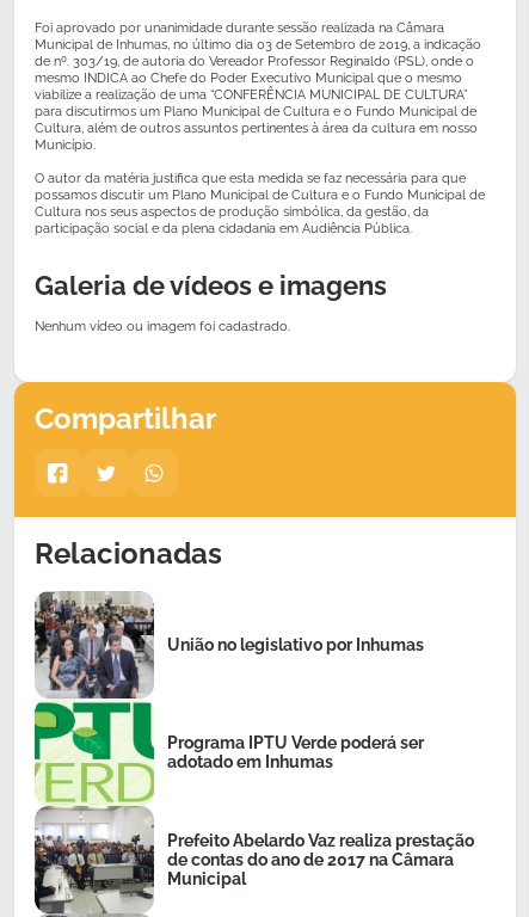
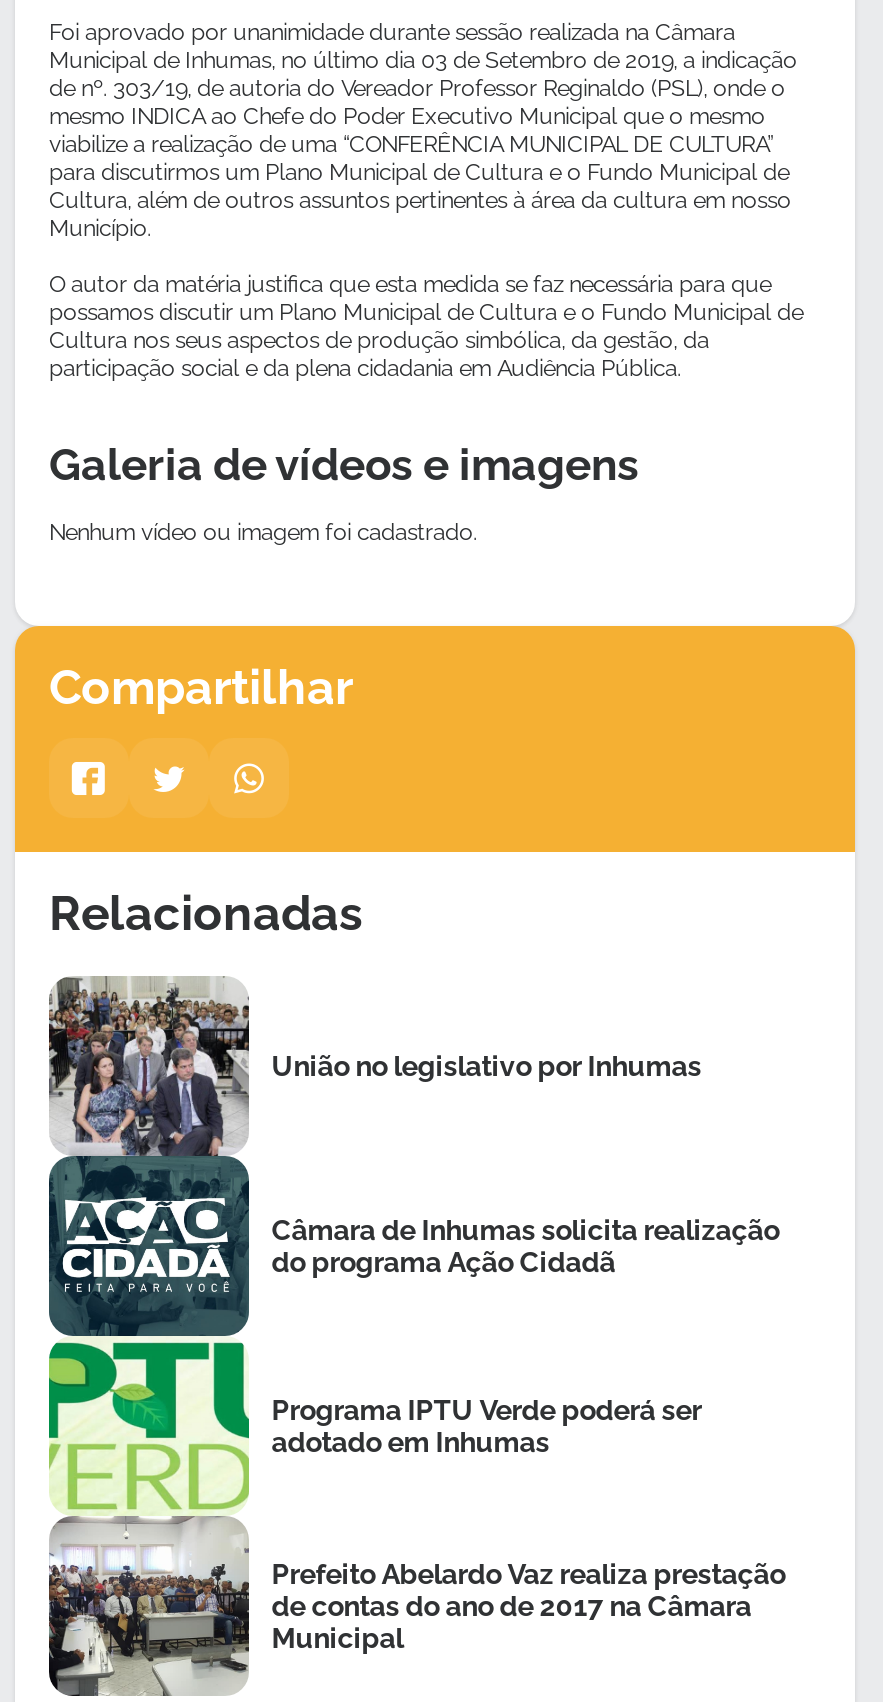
none -> [47,1154,779,1338] [image] | Câmara de Inhumas solicita realização | do programa Ação Cidadã

